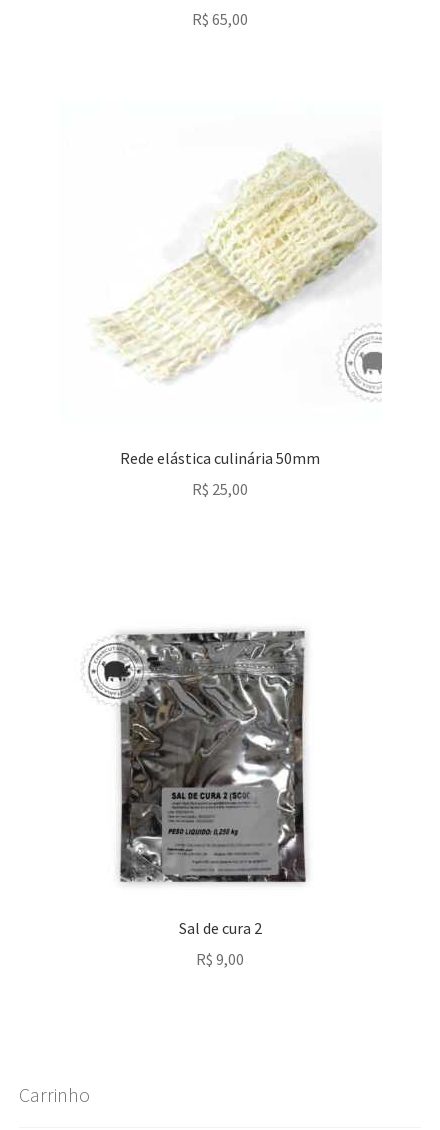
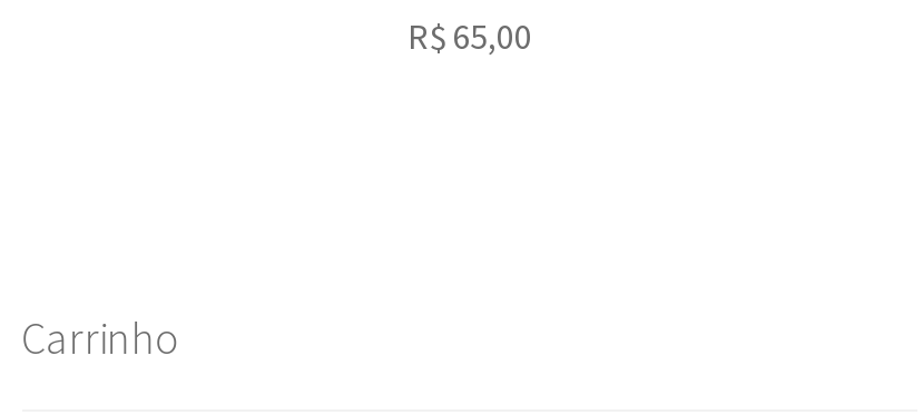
[95,148,383,394] [image] -> none
[120,448,320,499] Rede elástica culinária 50mm | R$25,00 -> none
[87,629,308,969] [image] | Sal de cura 2 | R$9,00 -> none

